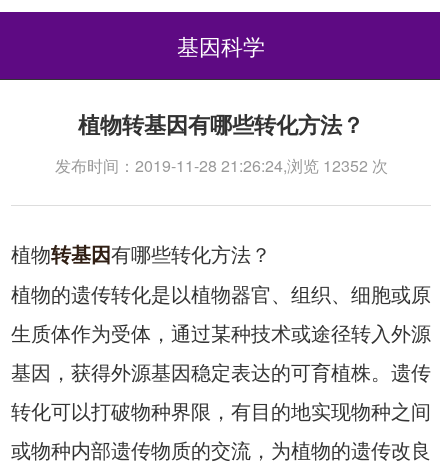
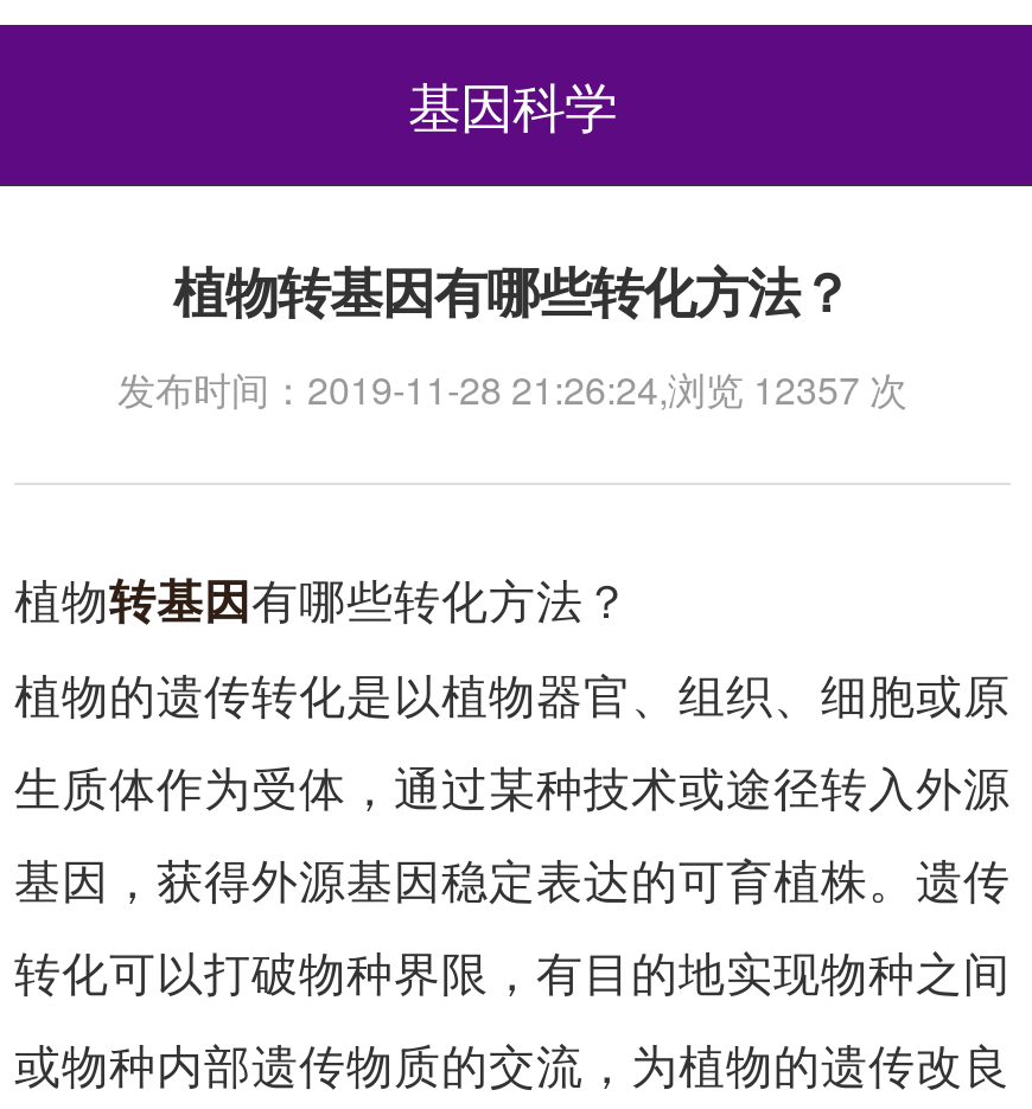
[54,154,387,177] 发布时间：2019-11-28 21:26:24,浏览 12352 次 -> [117,362,907,416] 发布时间：2019-11-28 21:26:24,浏览 12357 次

